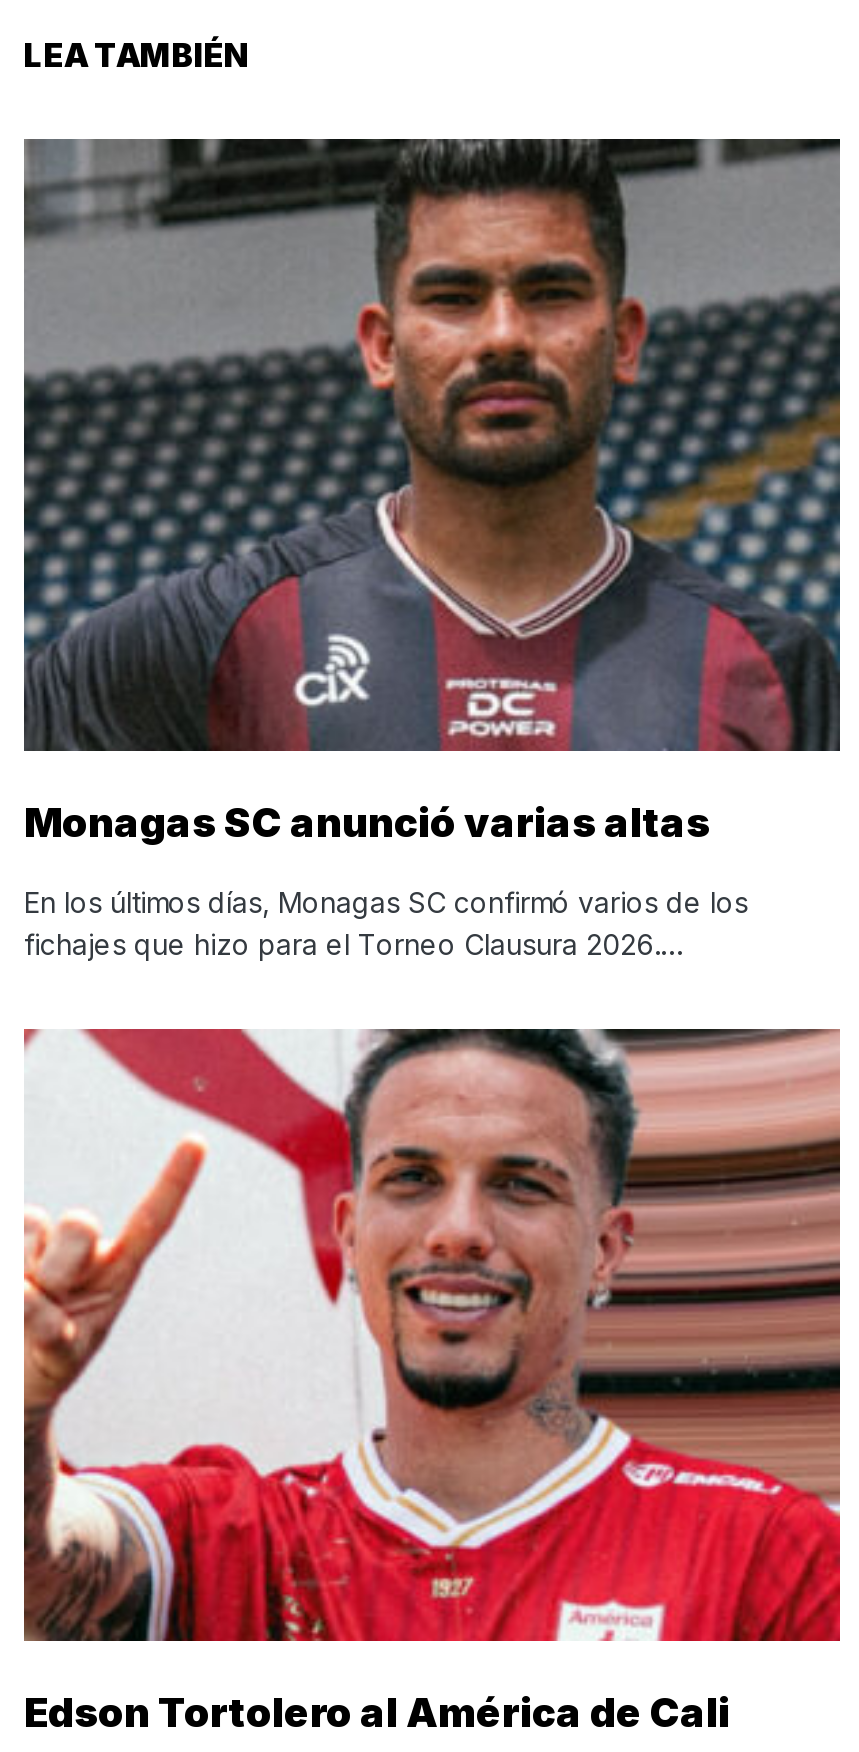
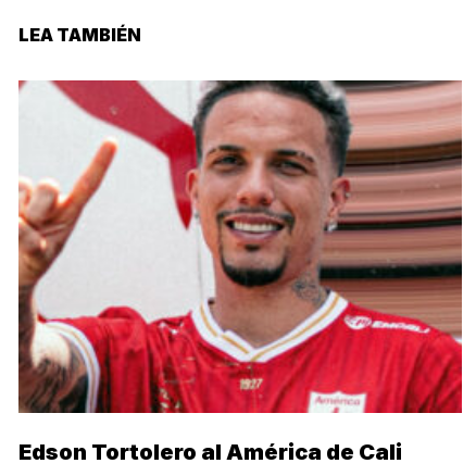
[22,137,842,962] [image] | Monagas SC anunció varias altas | En los últimos días, Monagas SC confirmó varios de los | fichajes que hizo para el Torneo Clausura 2026.… -> none

